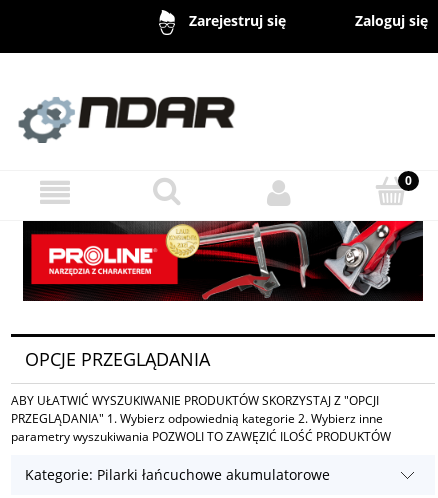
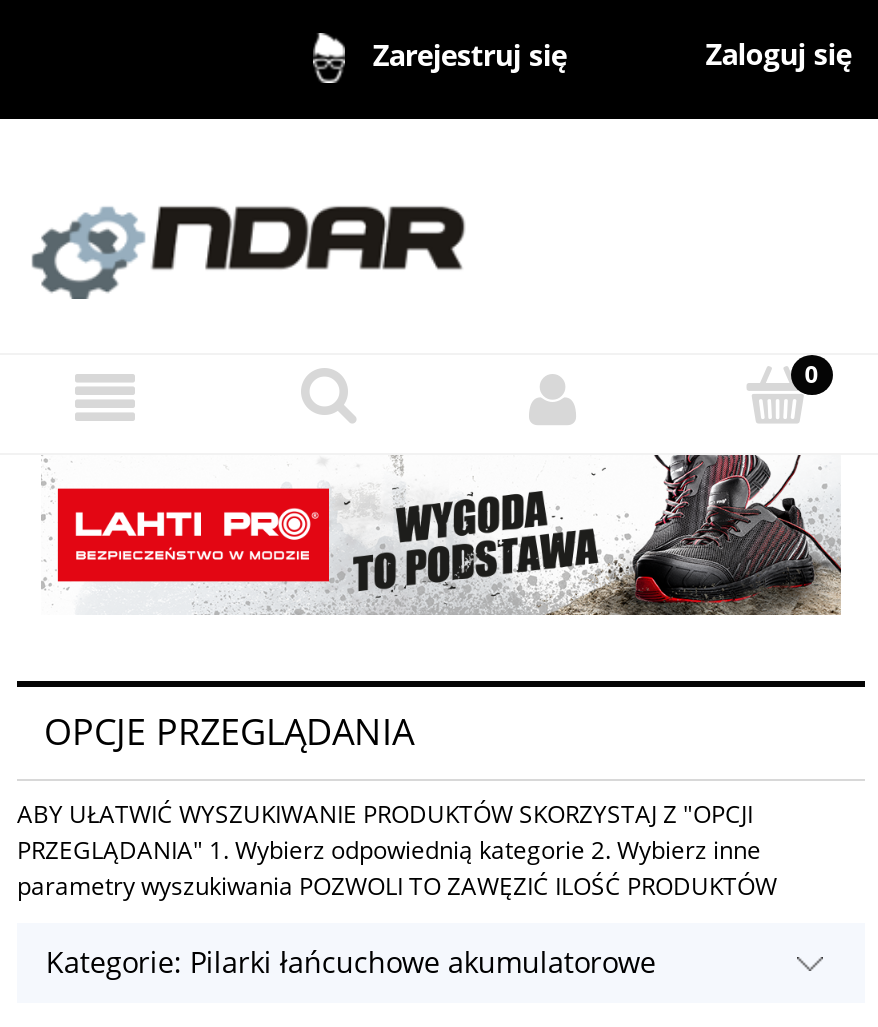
[22,220,424,302] [image] -> [41,453,843,617] [image]

